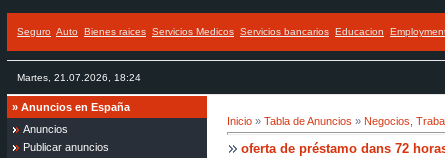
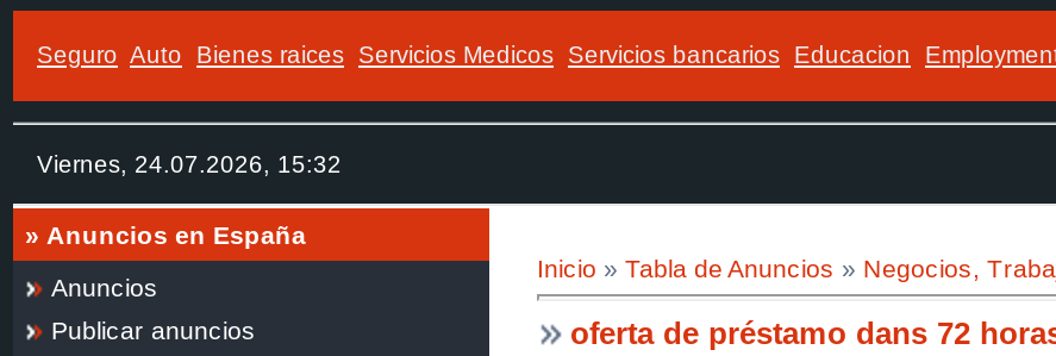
[17,72,141,83] Martes, 21.07.2026, 18:24 -> [37,151,342,177] Viernes, 24.07.2026, 15:32

